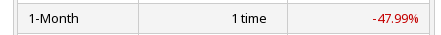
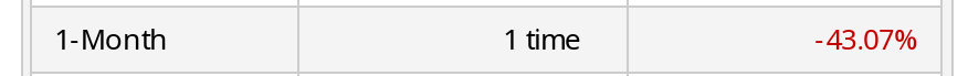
[372,9,419,27] -47.99% -> [815,18,918,58] -43.07%

